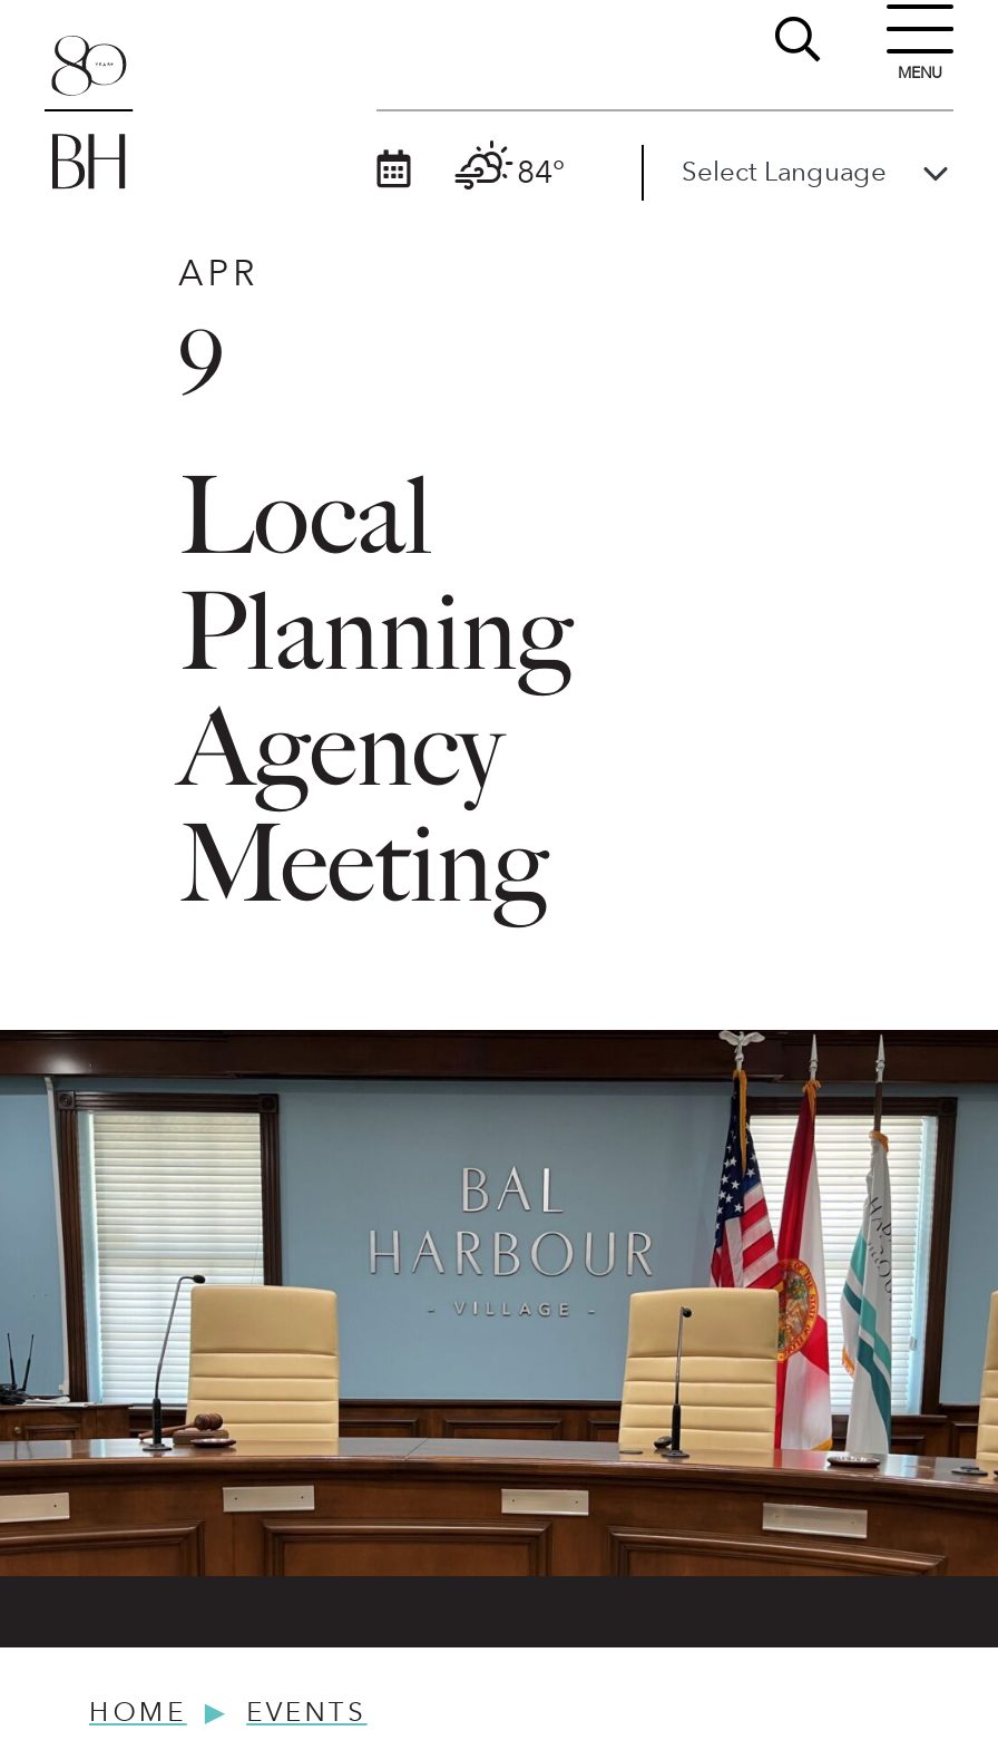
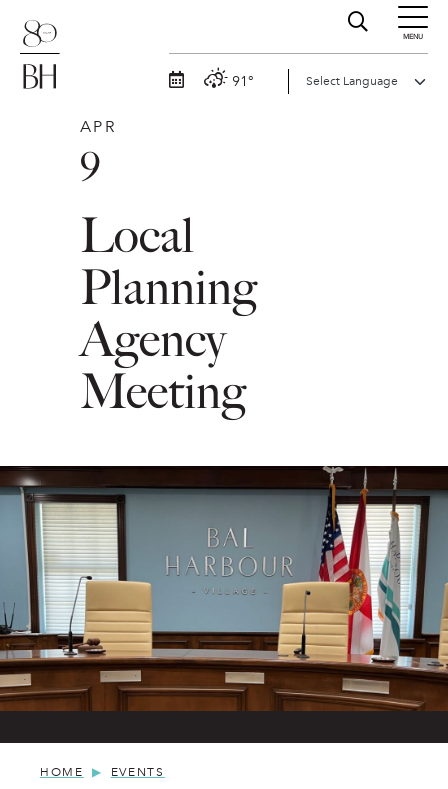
[508,153,566,191] 84° -> [228,72,254,89] 91°

